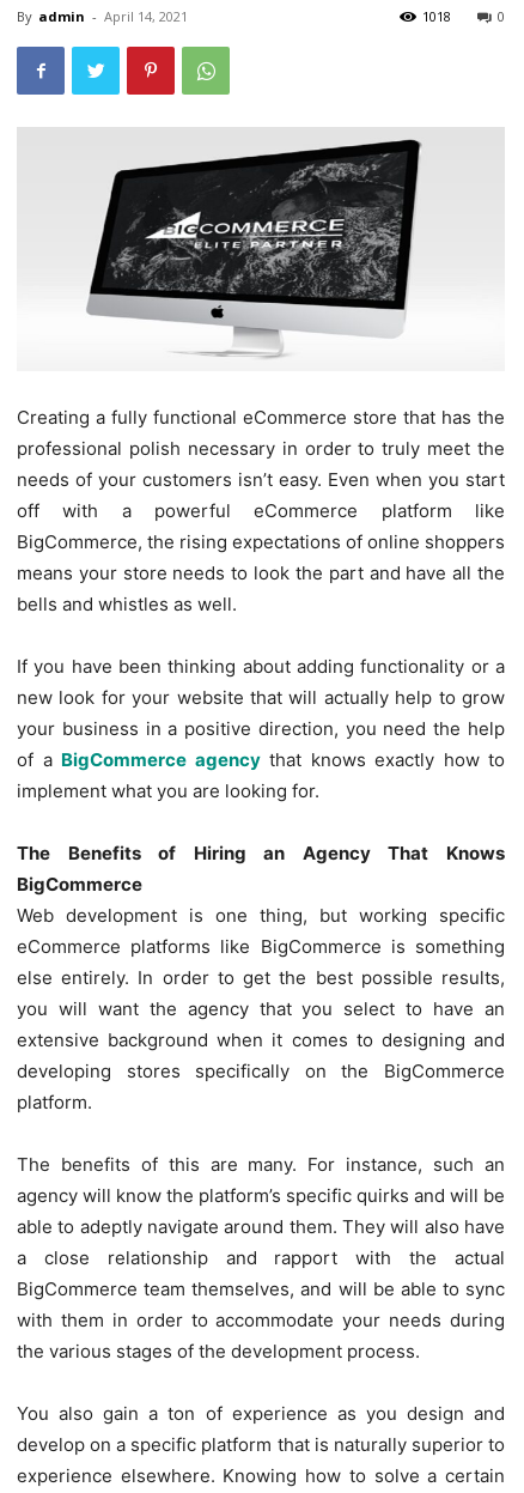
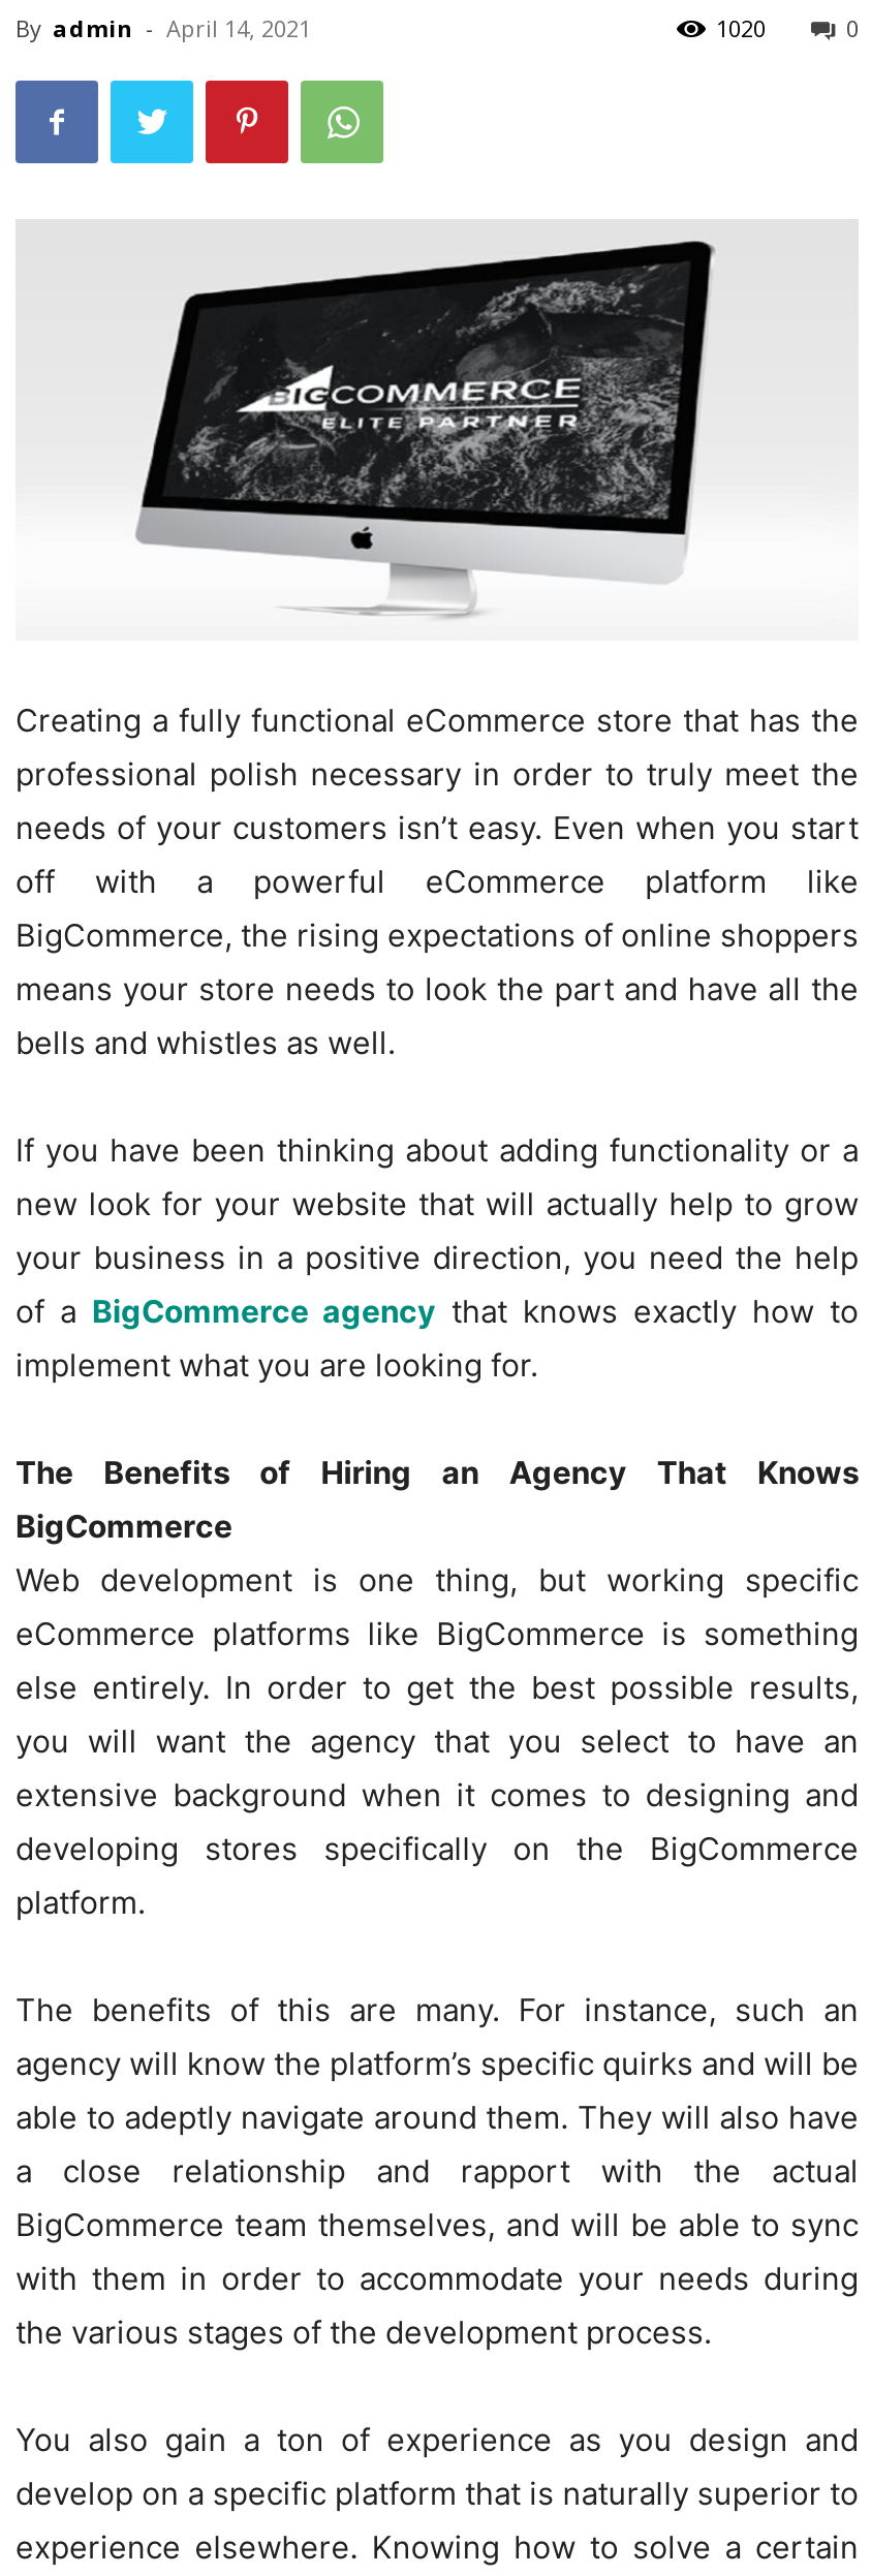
[422,7,451,25] 1018 -> [716,12,766,43] 1020

